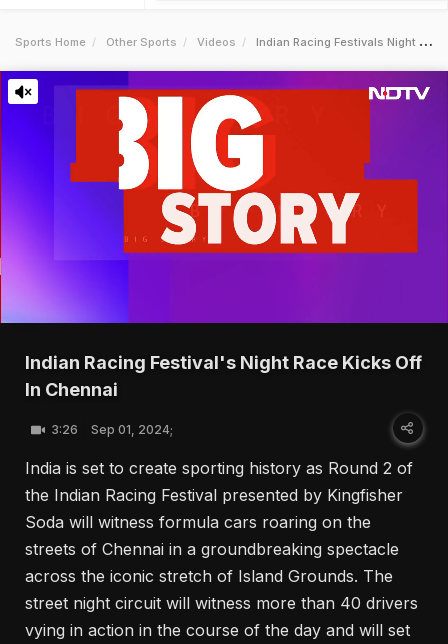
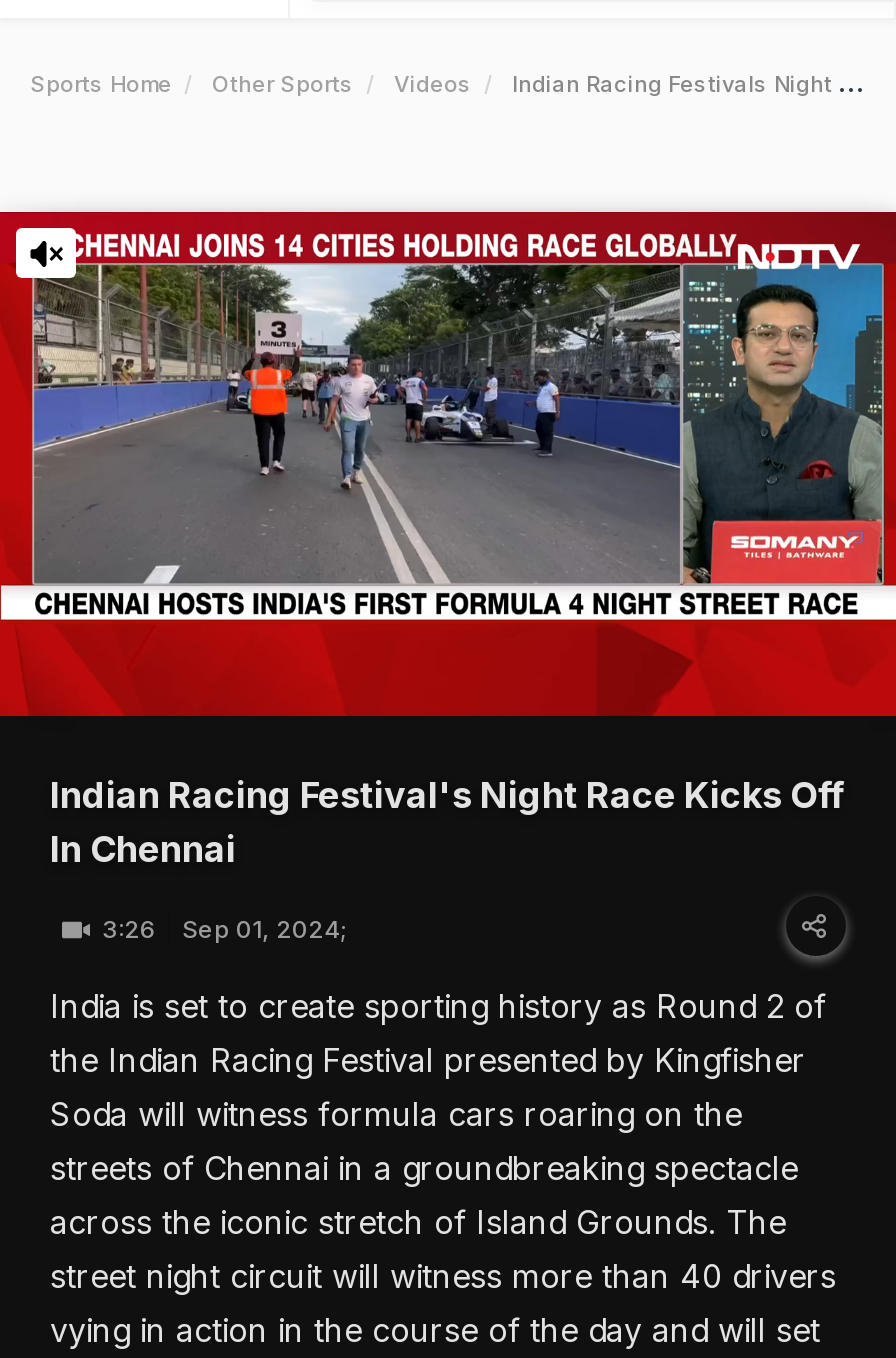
[3,70,445,324] [image] -> [6,210,890,718] [image]

